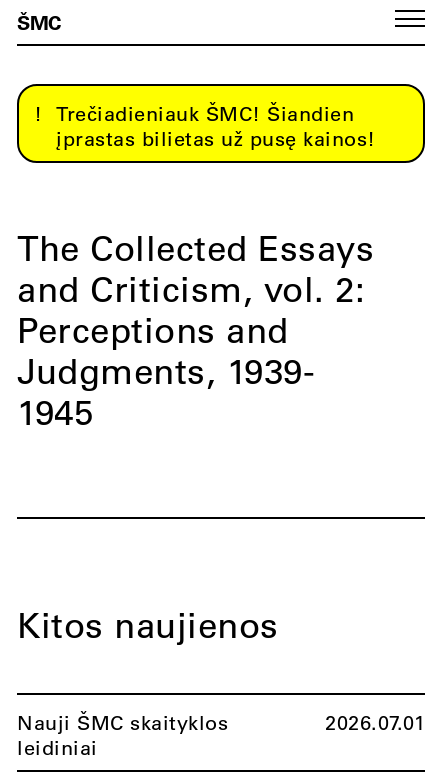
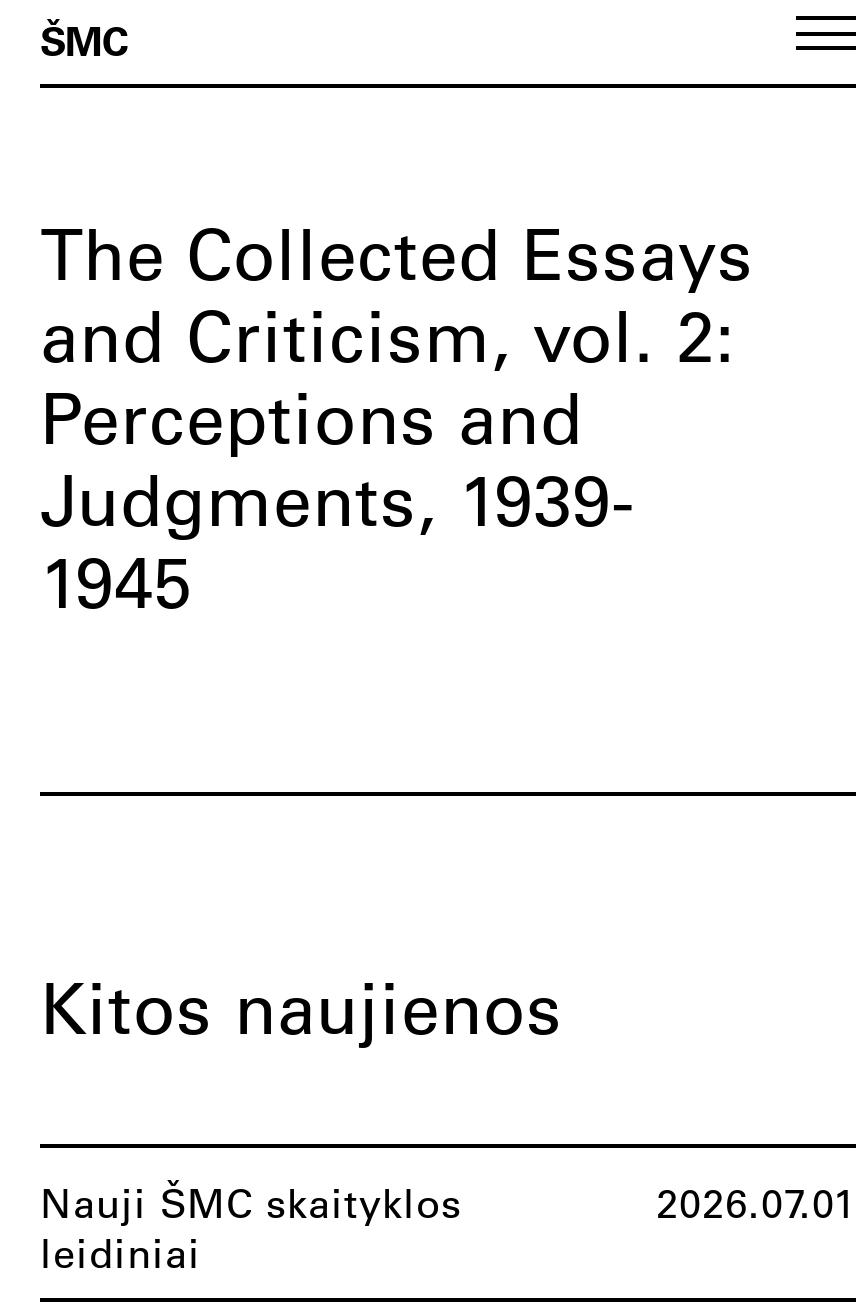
[56,101,375,151] Trečiadieniauk ŠMC! Šiandien | įprastas bilietas už pusę kainos! -> none

